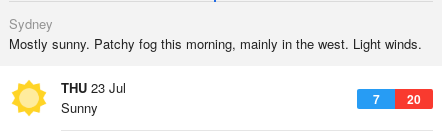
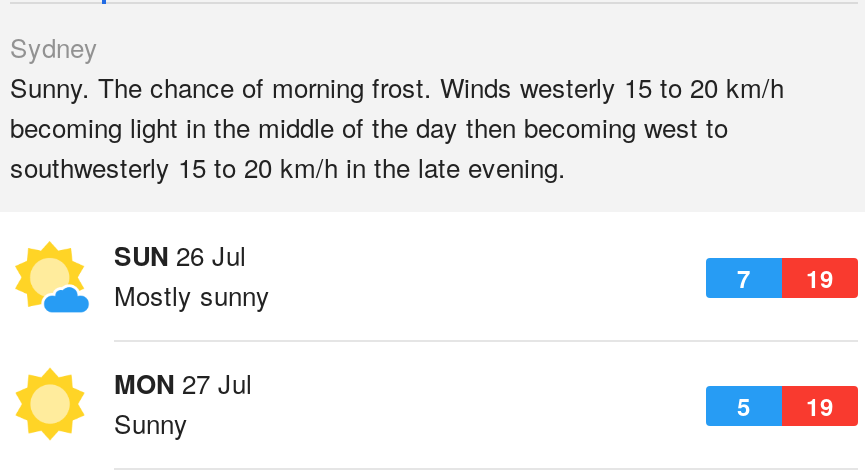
[9,34,422,53] Mostly sunny. Patchy fog this morning, mainly in the west. Light winds. -> [10,68,784,186] Sunny. The chance of morning frost. Winds westerly 15 to 20 km/h | becoming light in the middle of the day then becoming west to | southwesterly 15 to 20 km/h in the late evening.
[61,78,126,97] THU 23 Jul -> [114,236,246,274] SUN 26 Jul
[407,89,421,107] 20 -> [114,259,834,423] 19 | Mostly sunny | MON 27 Jul | 5 | 19

